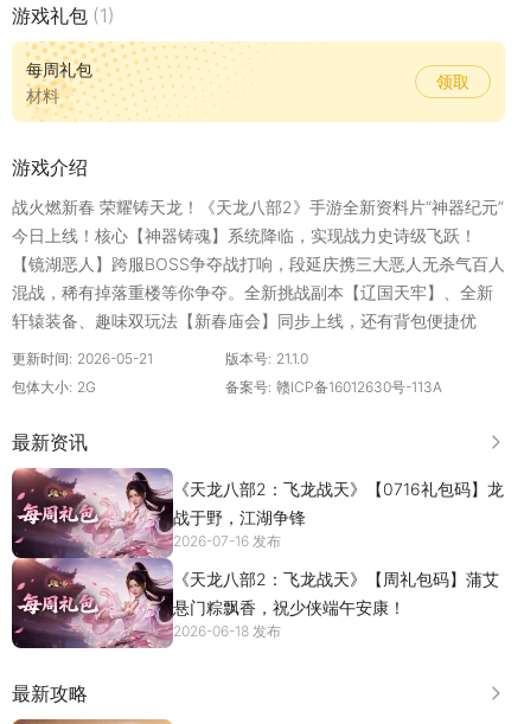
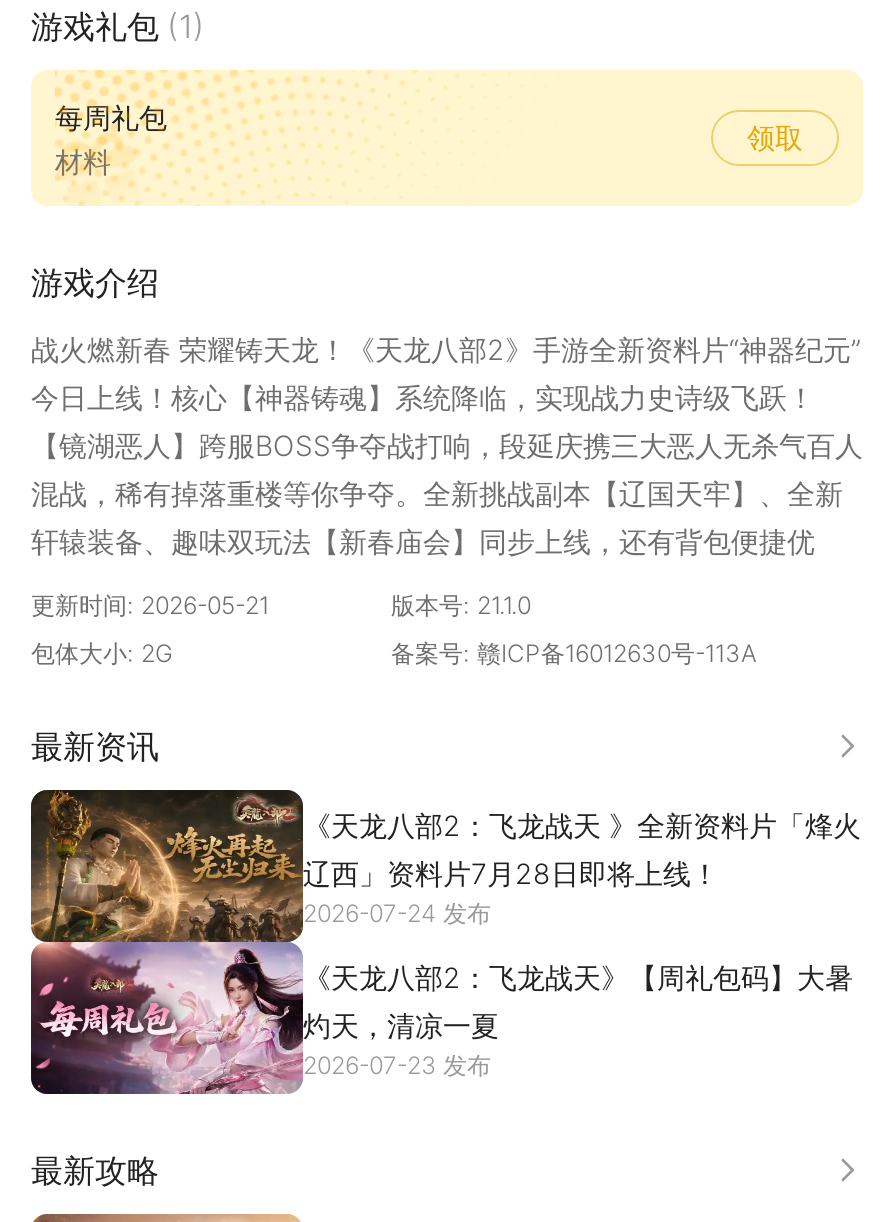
[11,467,504,558] [image] | 《天龙八部2：飞龙战天》【0716礼包码】龙 | 战于野，江湖争锋 | 2026-07-16 发布 -> [29,788,861,944] [image] | 《天龙八部2：飞龙战天 》全新资料片「烽火 | 辽西」资料片7月28日即将上线！ | 2026-07-24 发布
[173,569,499,640] 《天龙八部2：飞龙战天》【周礼包码】蒲艾 | 悬门粽飘香，祝少侠端午安康！ | 2026-06-18 发布 -> [303,960,853,1080] 《天龙八部2：飞龙战天》【周礼包码】大暑 | 灼天，清凉一夏 | 2026-07-23 发布

